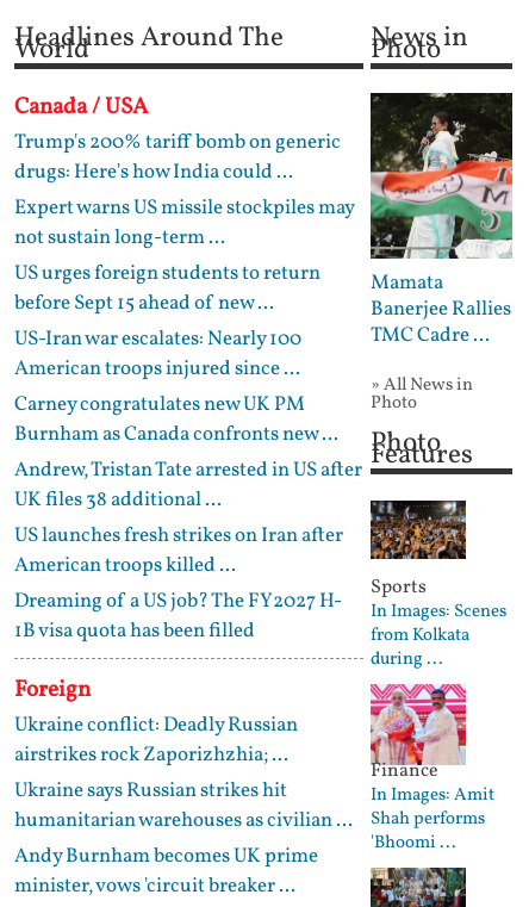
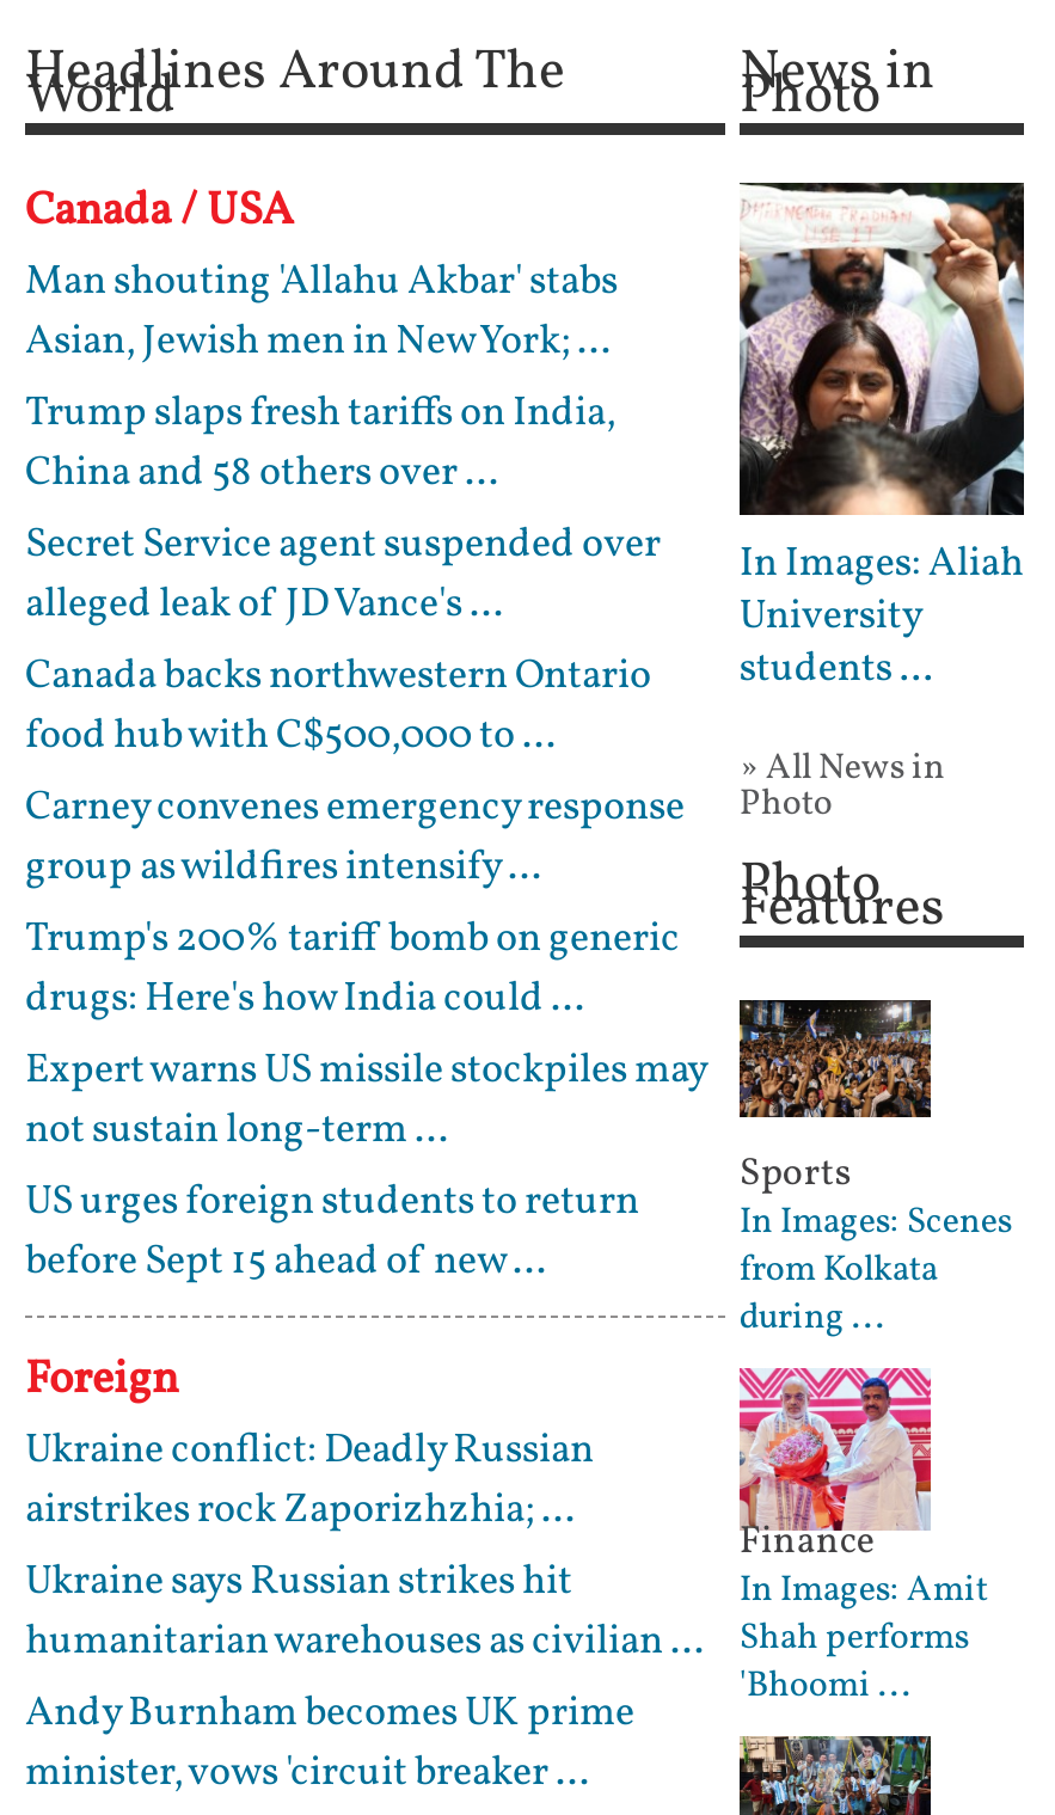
[369,93,514,349] [image] | Mamata | Banerjee Rallies | TMC Cadre ... -> [737,183,1026,697] [image] | In Images: Aliah | University | students ...
none -> [25,255,685,895] Man shouting 'Allahu Akbar' stabs | Asian, Jewish men in New York; ... | Trump slaps fresh tariffs on India, | China and 58 others over ... | Secret Service agent suspended over | alleged leak of JD Vance's ... | Canada backs northwestern Ontario | food hub with C$500,000 to ... | Carney convenes emergency response | group as wildfires intensify ...
moved [14,129,354,287] -> [25,912,706,1230]: Trump's 200% tariff bomb on generic | drugs: Here's how India could ... | Expert warns US missile stockpiles may | not sustain long-term ... | US urges foreign students to return
moved [14,290,274,317] -> [25,1235,546,1289]: before Sept 15 ahead of new ...
[14,325,362,645] US-Iran war escalates: Nearly 100 | American troops injured since ... | Carney congratulates new UK PM | Burnham as Canada confronts new ... | Andrew, Tristan Tate arrested in US after | UK files 38 additional ... | US launches fresh strikes on Iran after | American troops killed ... | Dreaming of a US job? The FY2027 H- | 1B visa quota has been filled -> none

